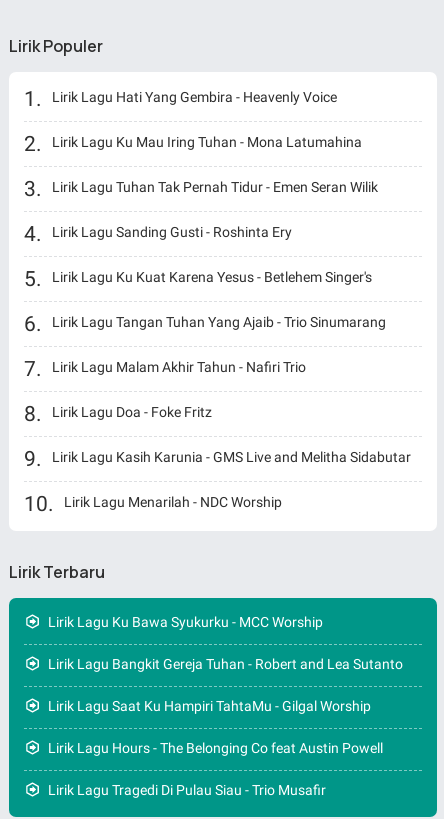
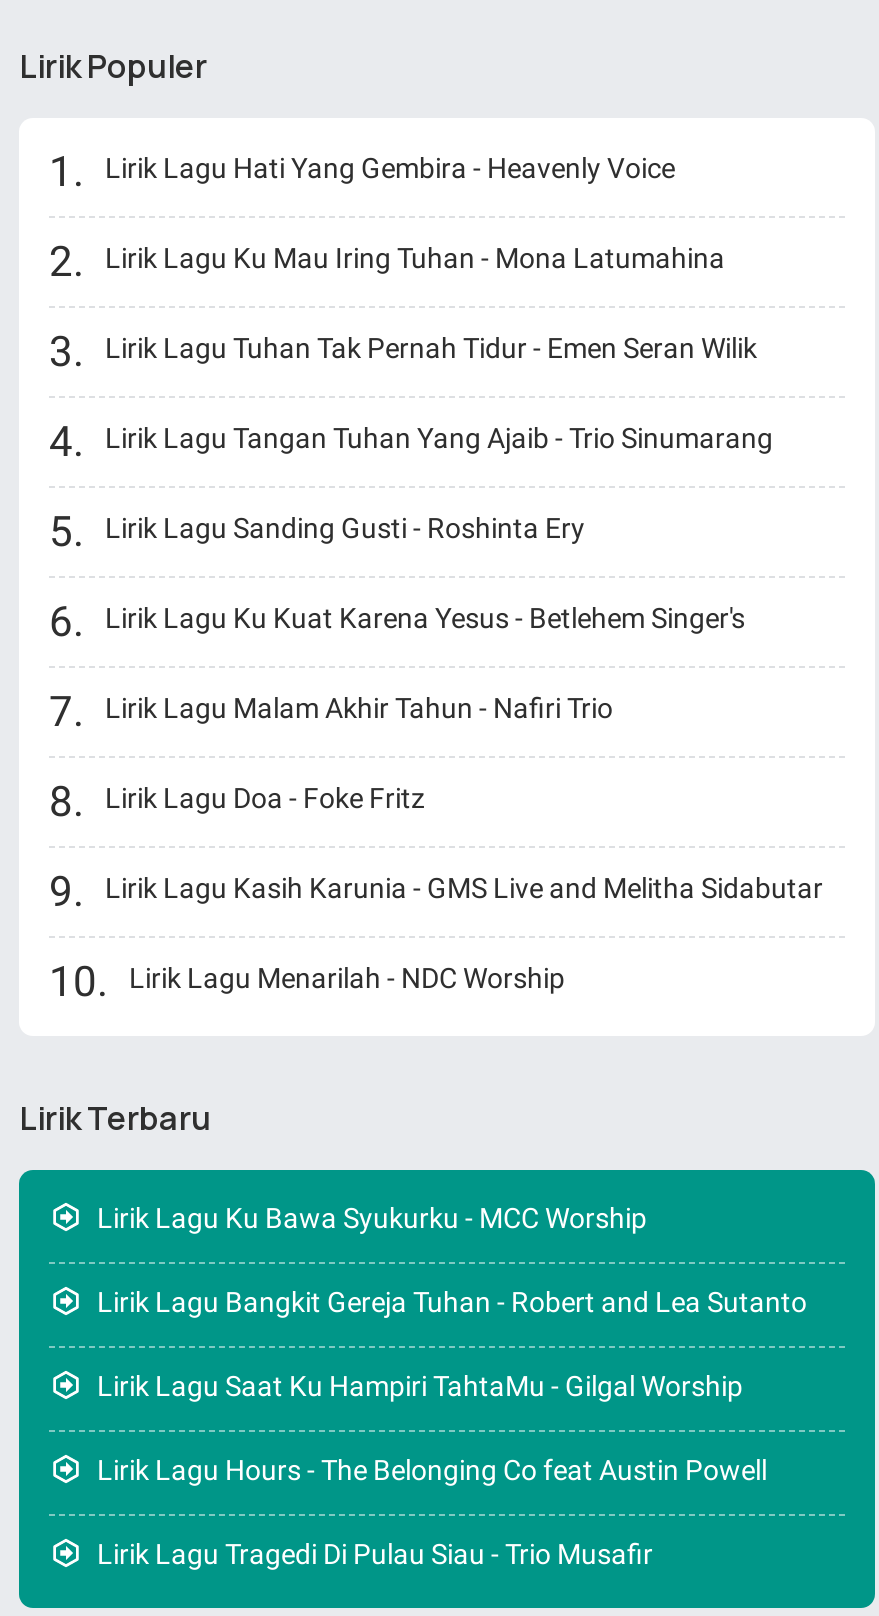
moved [52,224,372,285] -> [105,512,745,634]: Lirik Lagu Sanding Gusti - Roshinta Ery | Lirik Lagu Ku Kuat Karena Yesus - Betlehem Singer's
moved [52,314,386,330] -> [105,422,773,454]: Lirik Lagu Tangan Tuhan Yang Ajaib - Trio Sinumarang

